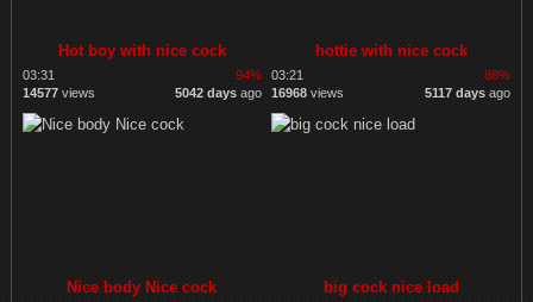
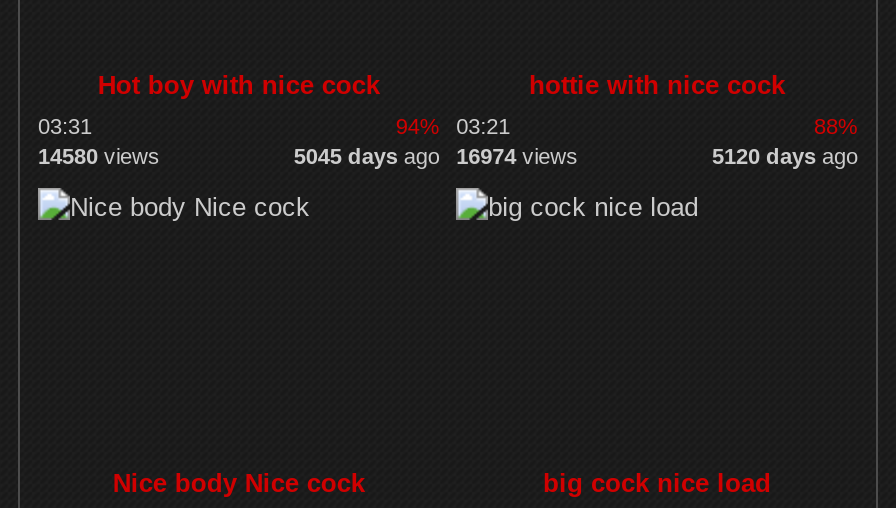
[23,86,95,100] 14577 views -> [38,145,160,169] 14580 views
[175,86,262,100] 5042 days ago -> [294,145,440,169] 5045 days ago
[271,86,344,100] 16968 views -> [456,145,578,169] 16974 views
[425,86,510,100] 5117 days ago -> [712,145,858,169] 5120 days ago

